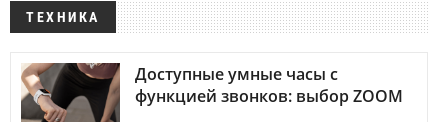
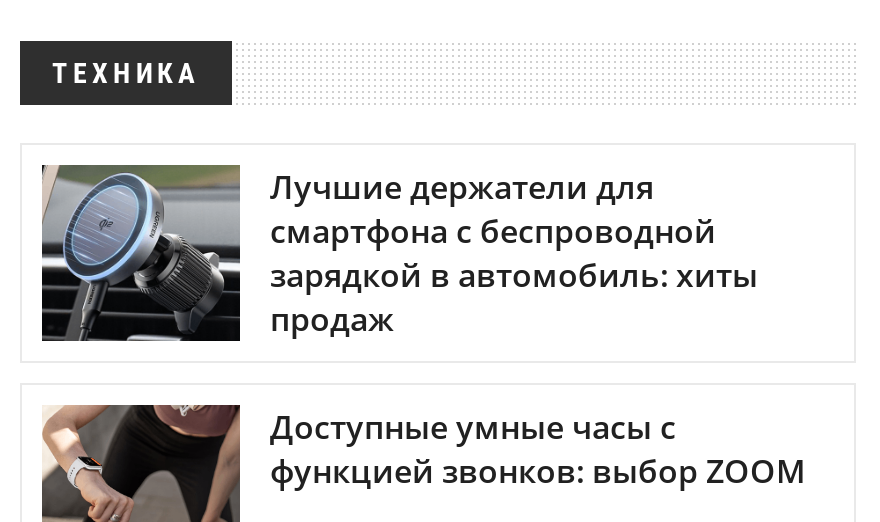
none -> [40,164,758,344] [image] | Лучшие держатели для | смартфона с беспроводной | зарядкой в автомобиль: хиты | продаж

